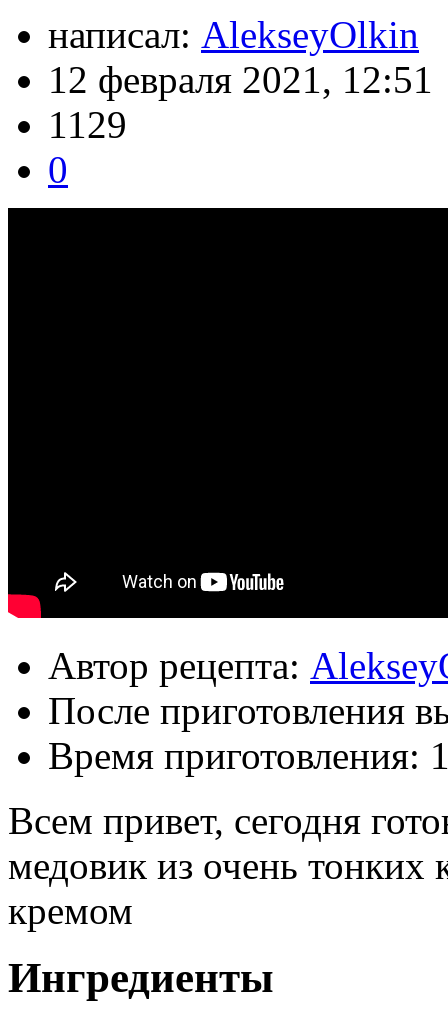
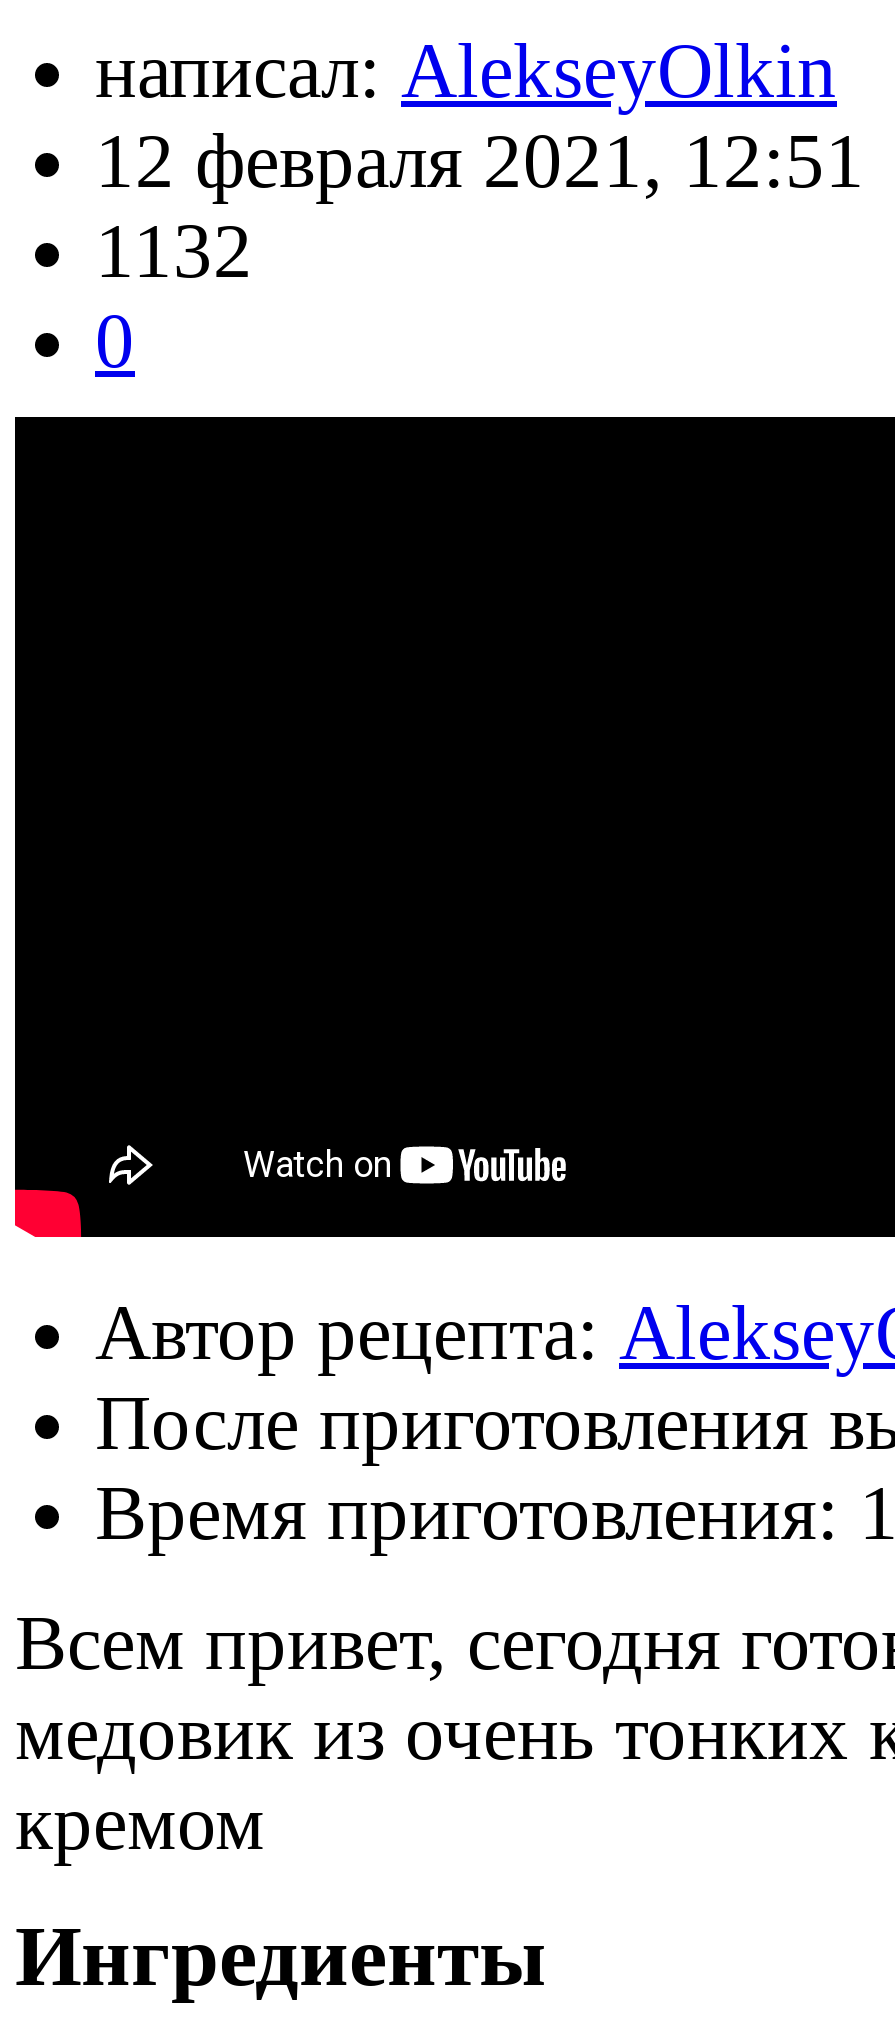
[48,103,127,146] 1129 -> [95,207,253,293] 1132

